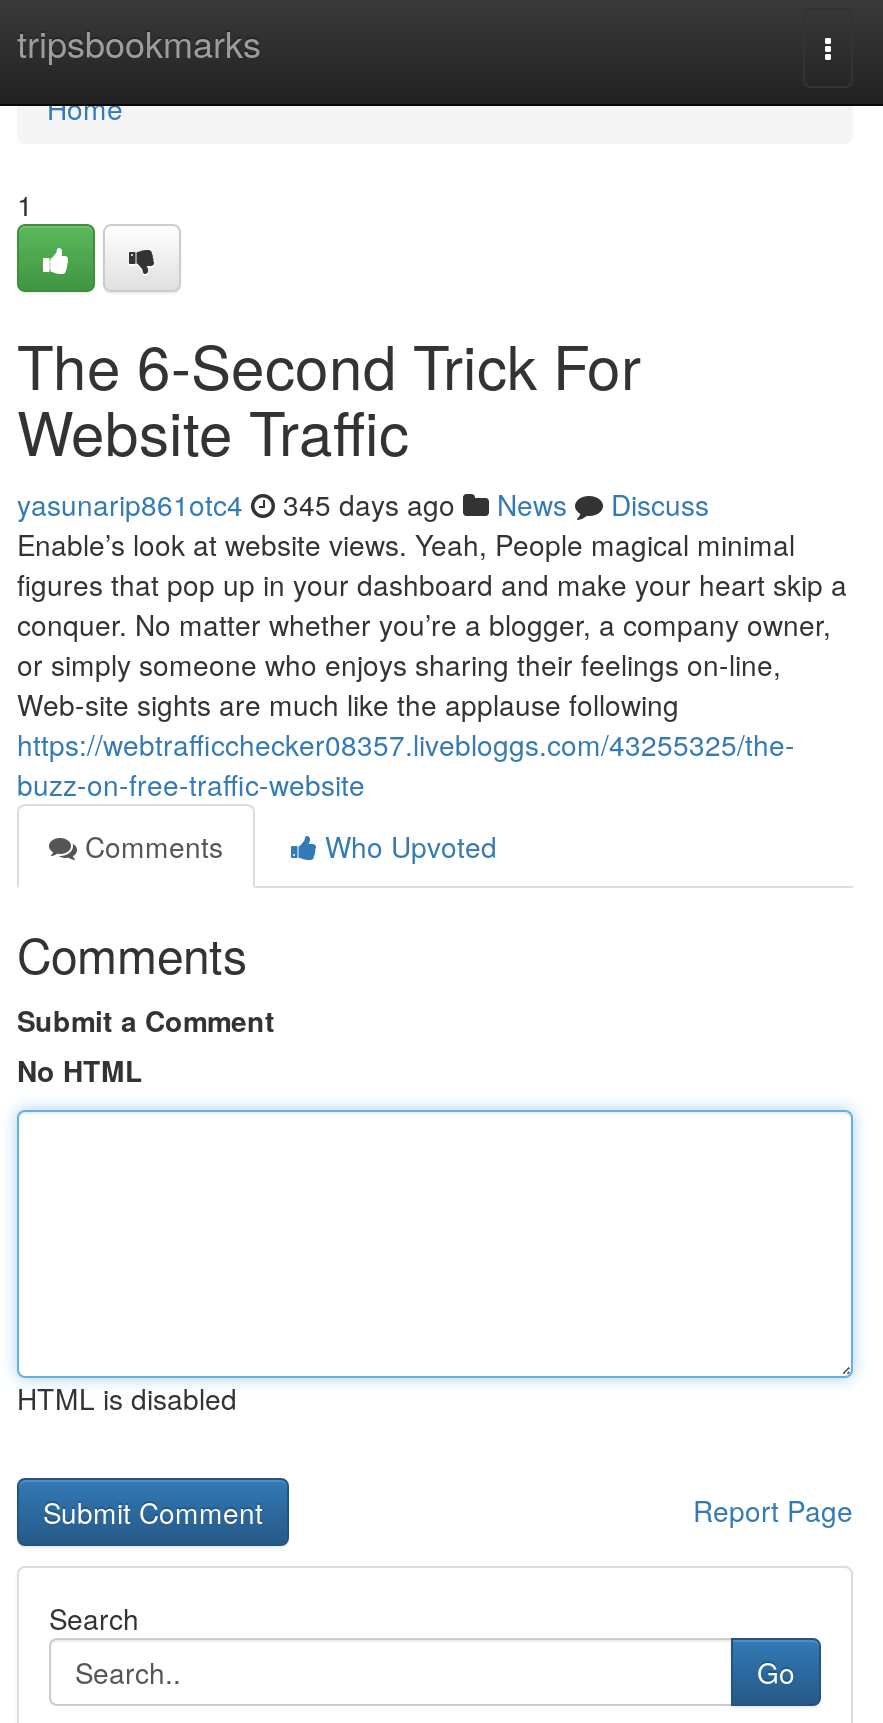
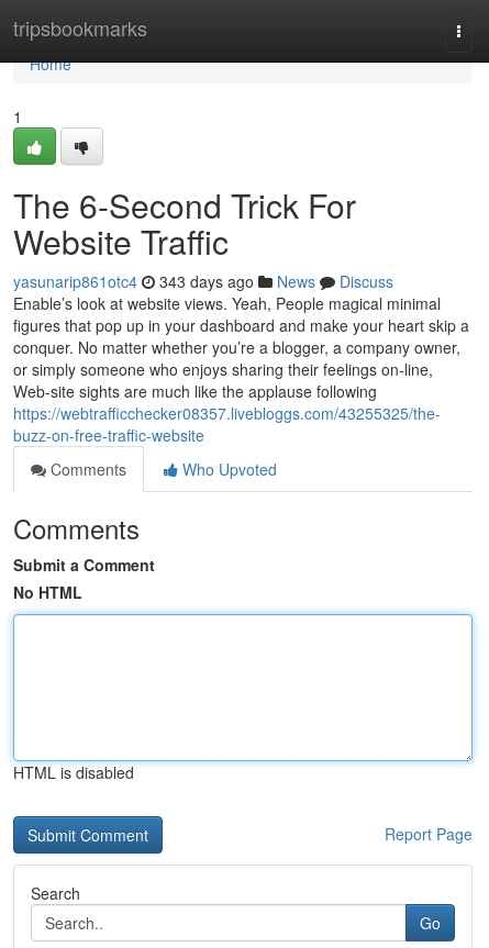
[17,484,709,524] yasunarip861otc4 345 days ago News Discuss -> [13,270,393,292] yasunarip861otc4 343 days ago News Discuss

